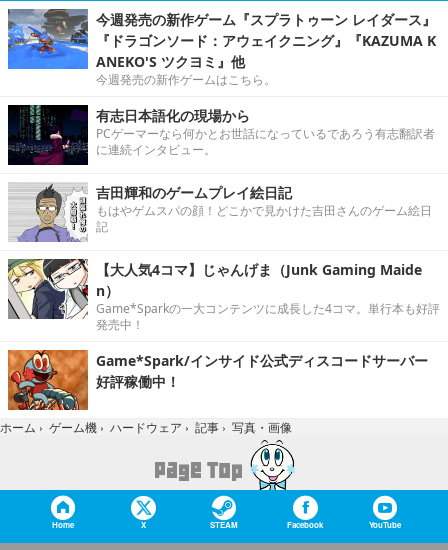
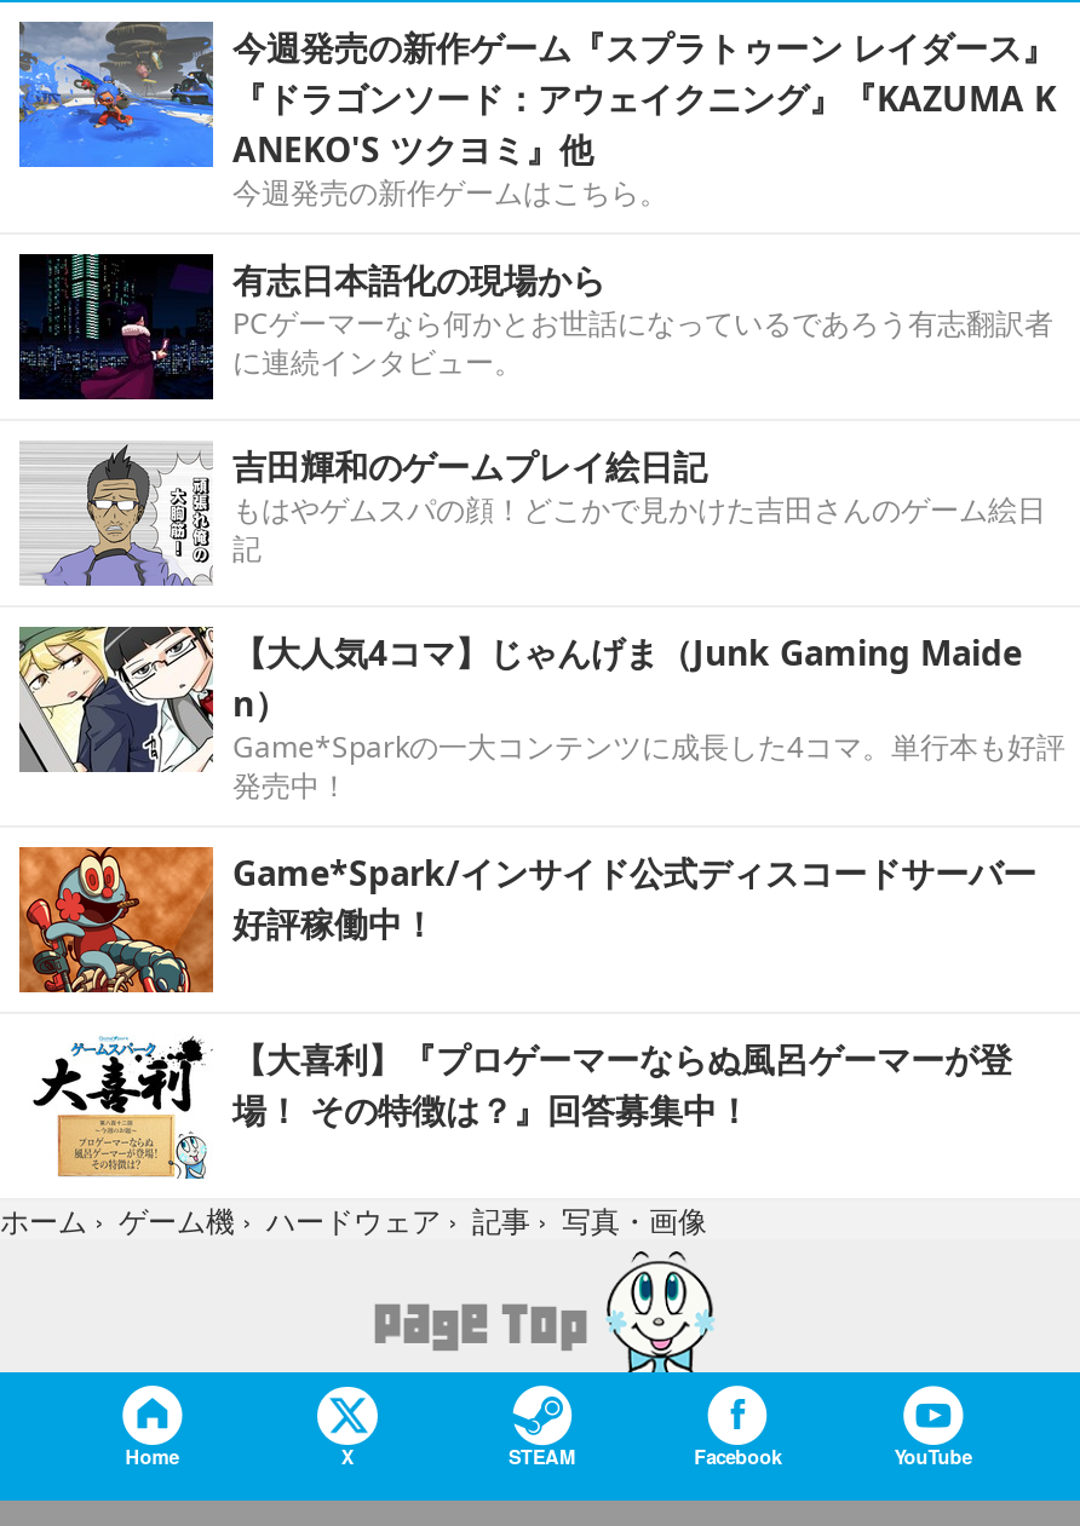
none -> [31,1036,1012,1179] [image] | 【大喜利】『プロゲーマーならぬ風呂ゲーマーが登 | 場！ その特徴は？』回答募集中！

